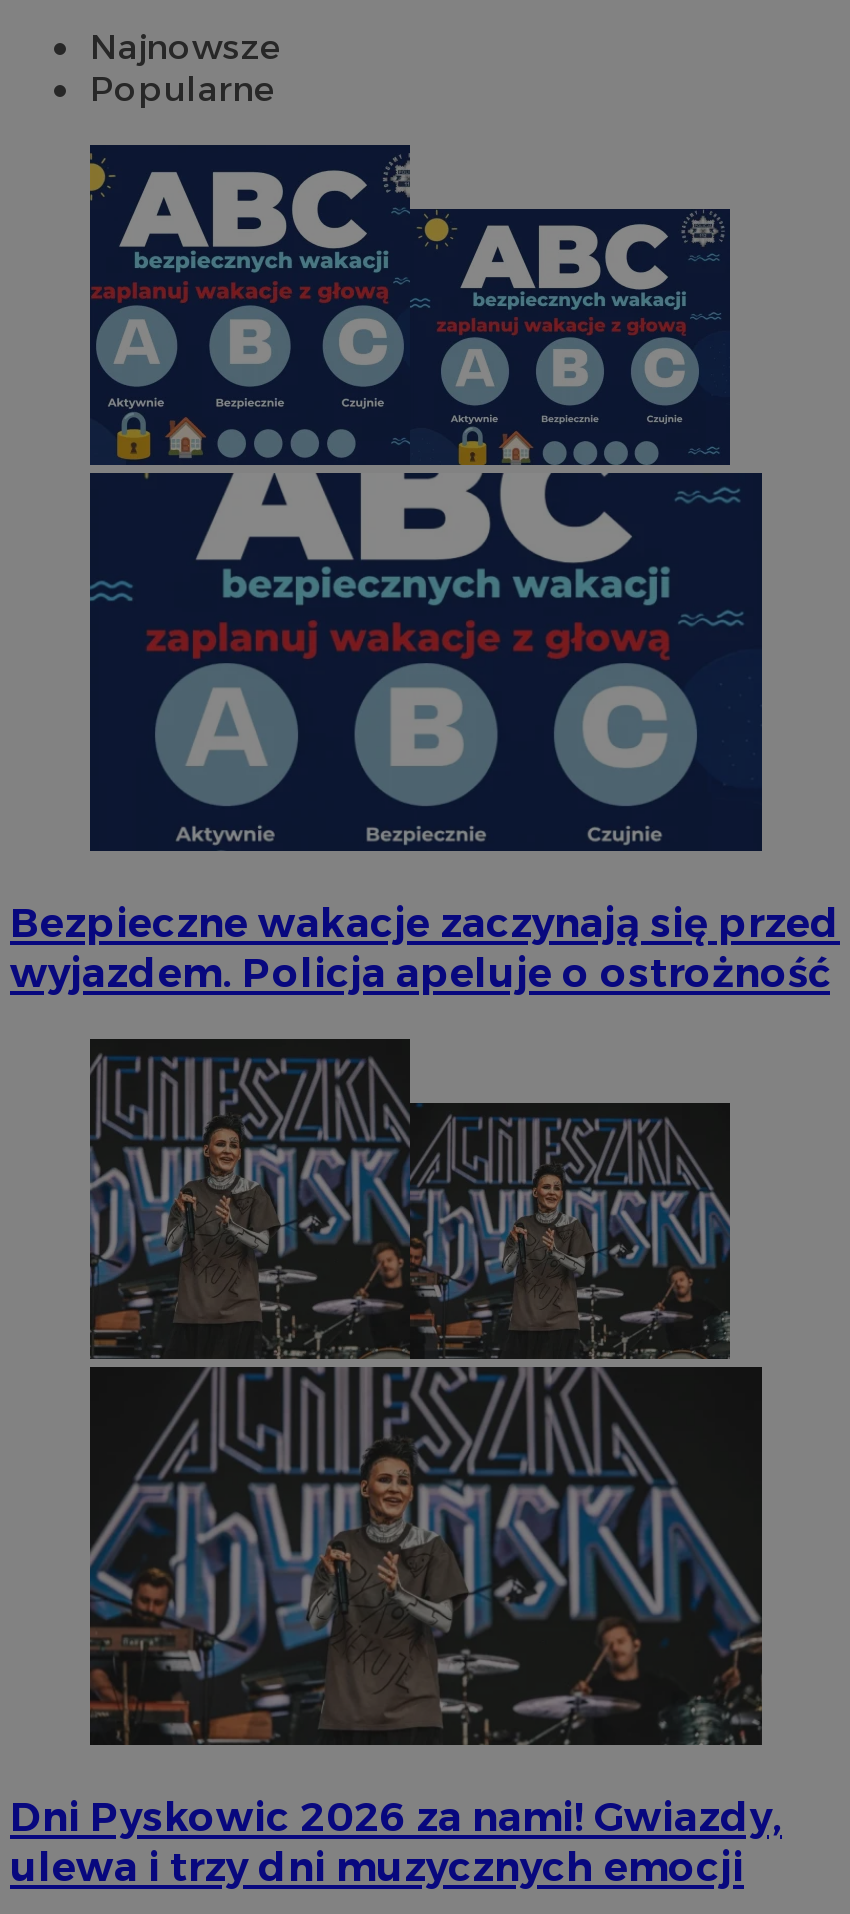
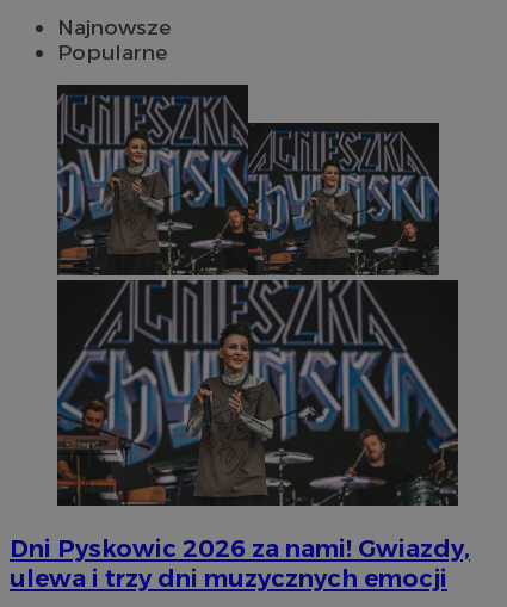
[10,142,840,997] [image] | Bezpieczne wakacje zaczynają się przed | wyjazdem. Policja apeluje o ostrożność -> none

